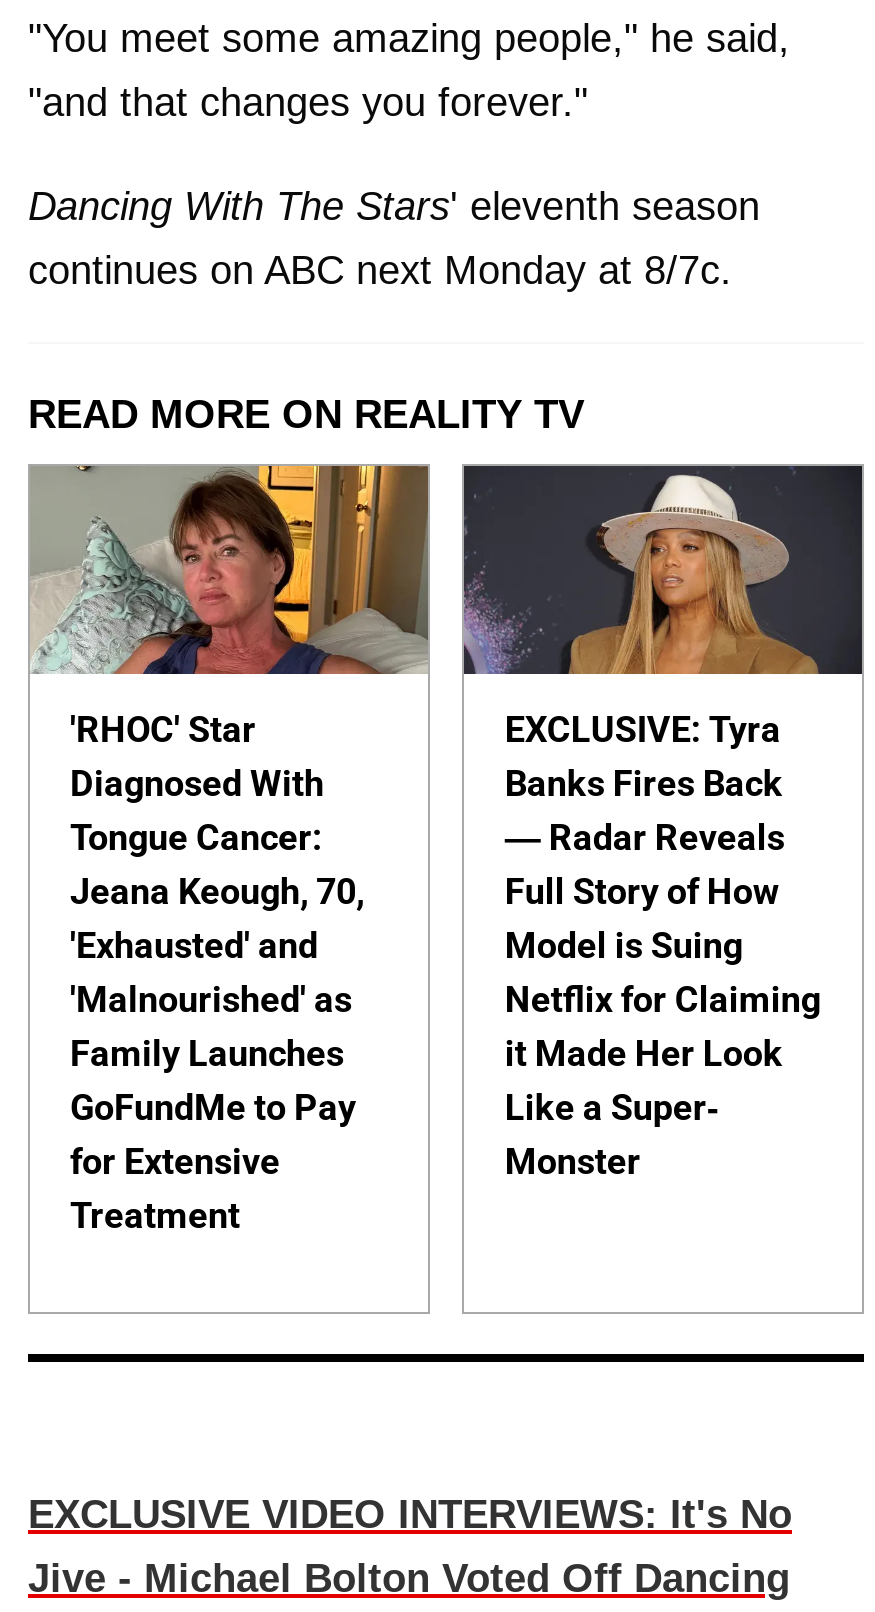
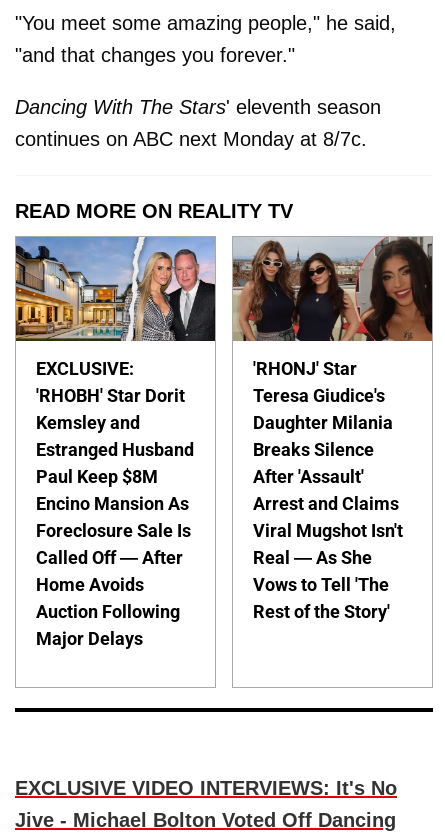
[28,464,430,1237] [image] | 'RHOC' Star | Diagnosed With | Tongue Cancer: | Jeana Keough, 70, | 'Exhausted' and | 'Malnourished' as | Family Launches | GoFundMe to Pay | for Extensive | Treatment -> [15,236,216,649] [image] | EXCLUSIVE: | 'RHOBH' Star Dorit | Kemsley and | Estranged Husband | Paul Keep $8M | Encino Mansion As | Foreclosure Sale Is | Called Off — After | Home Avoids | Auction Following | Major Delays
[462,464,864,1183] [image] | EXCLUSIVE: Tyra | Banks Fires Back | — Radar Reveals | Full Story of How | Model is Suing | Netflix for Claiming | it Made Her Look | Like a Super- | Monster -> [232,236,433,622] [image] | 'RHONJ' Star | Teresa Giudice's | Daughter Milania | Breaks Silence | After 'Assault' | Arrest and Claims | Viral Mugshot Isn't | Real — As She | Vows to Tell 'The | Rest of the Story'

